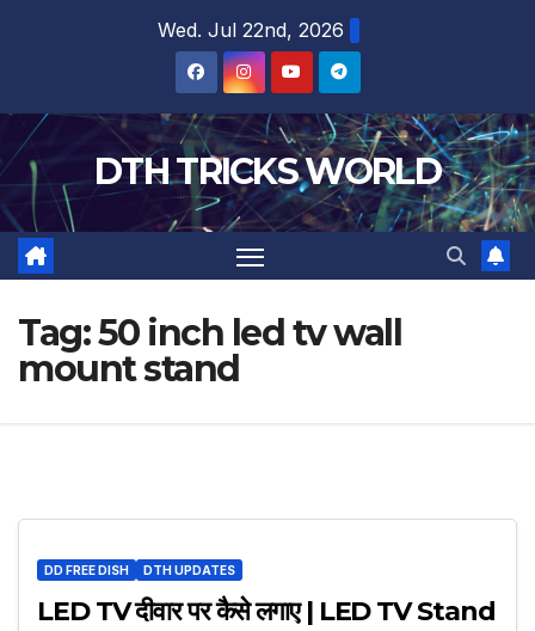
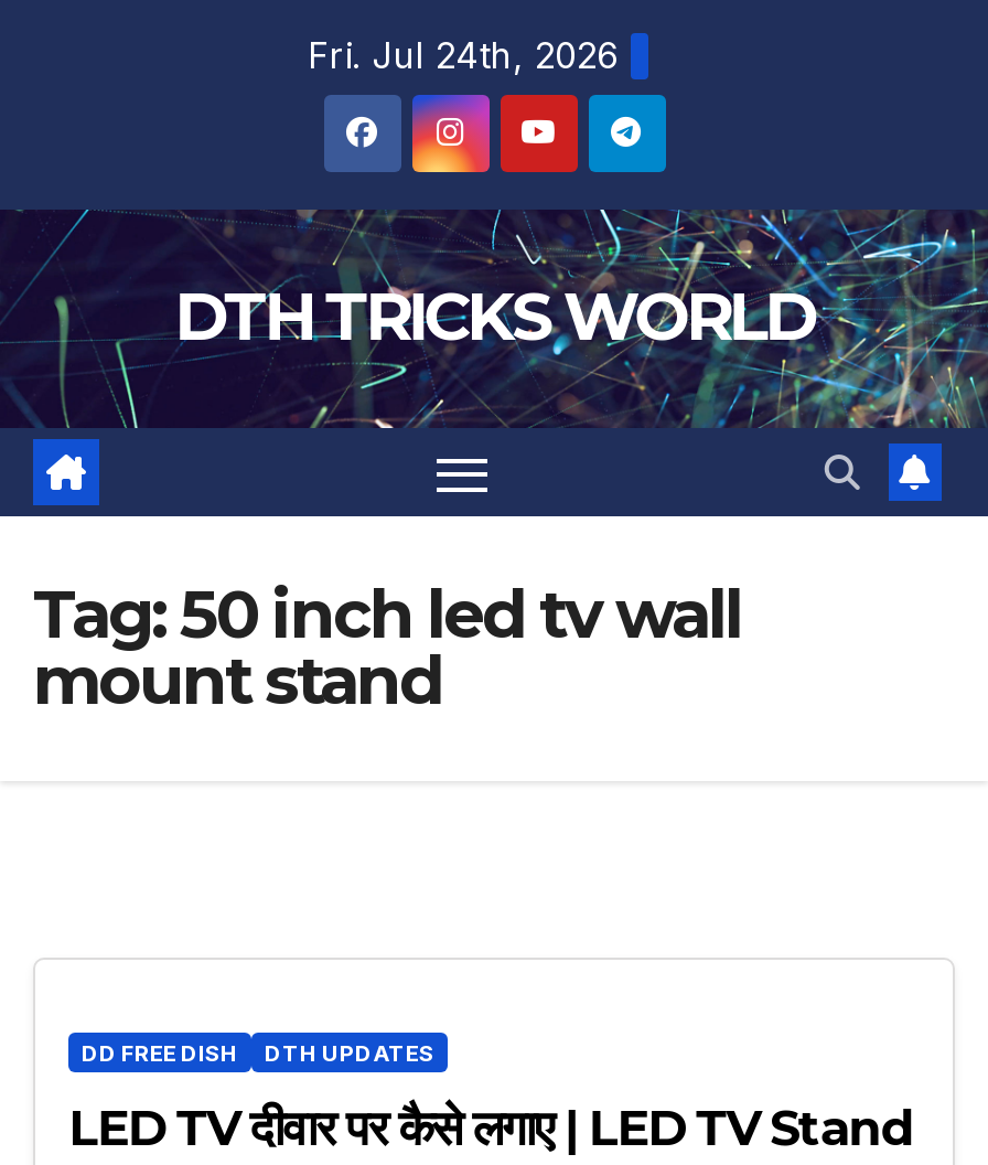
[158,18,344,42] Wed. Jul 22nd, 2026 -> [308,33,619,77] Fri. Jul 24th, 2026

